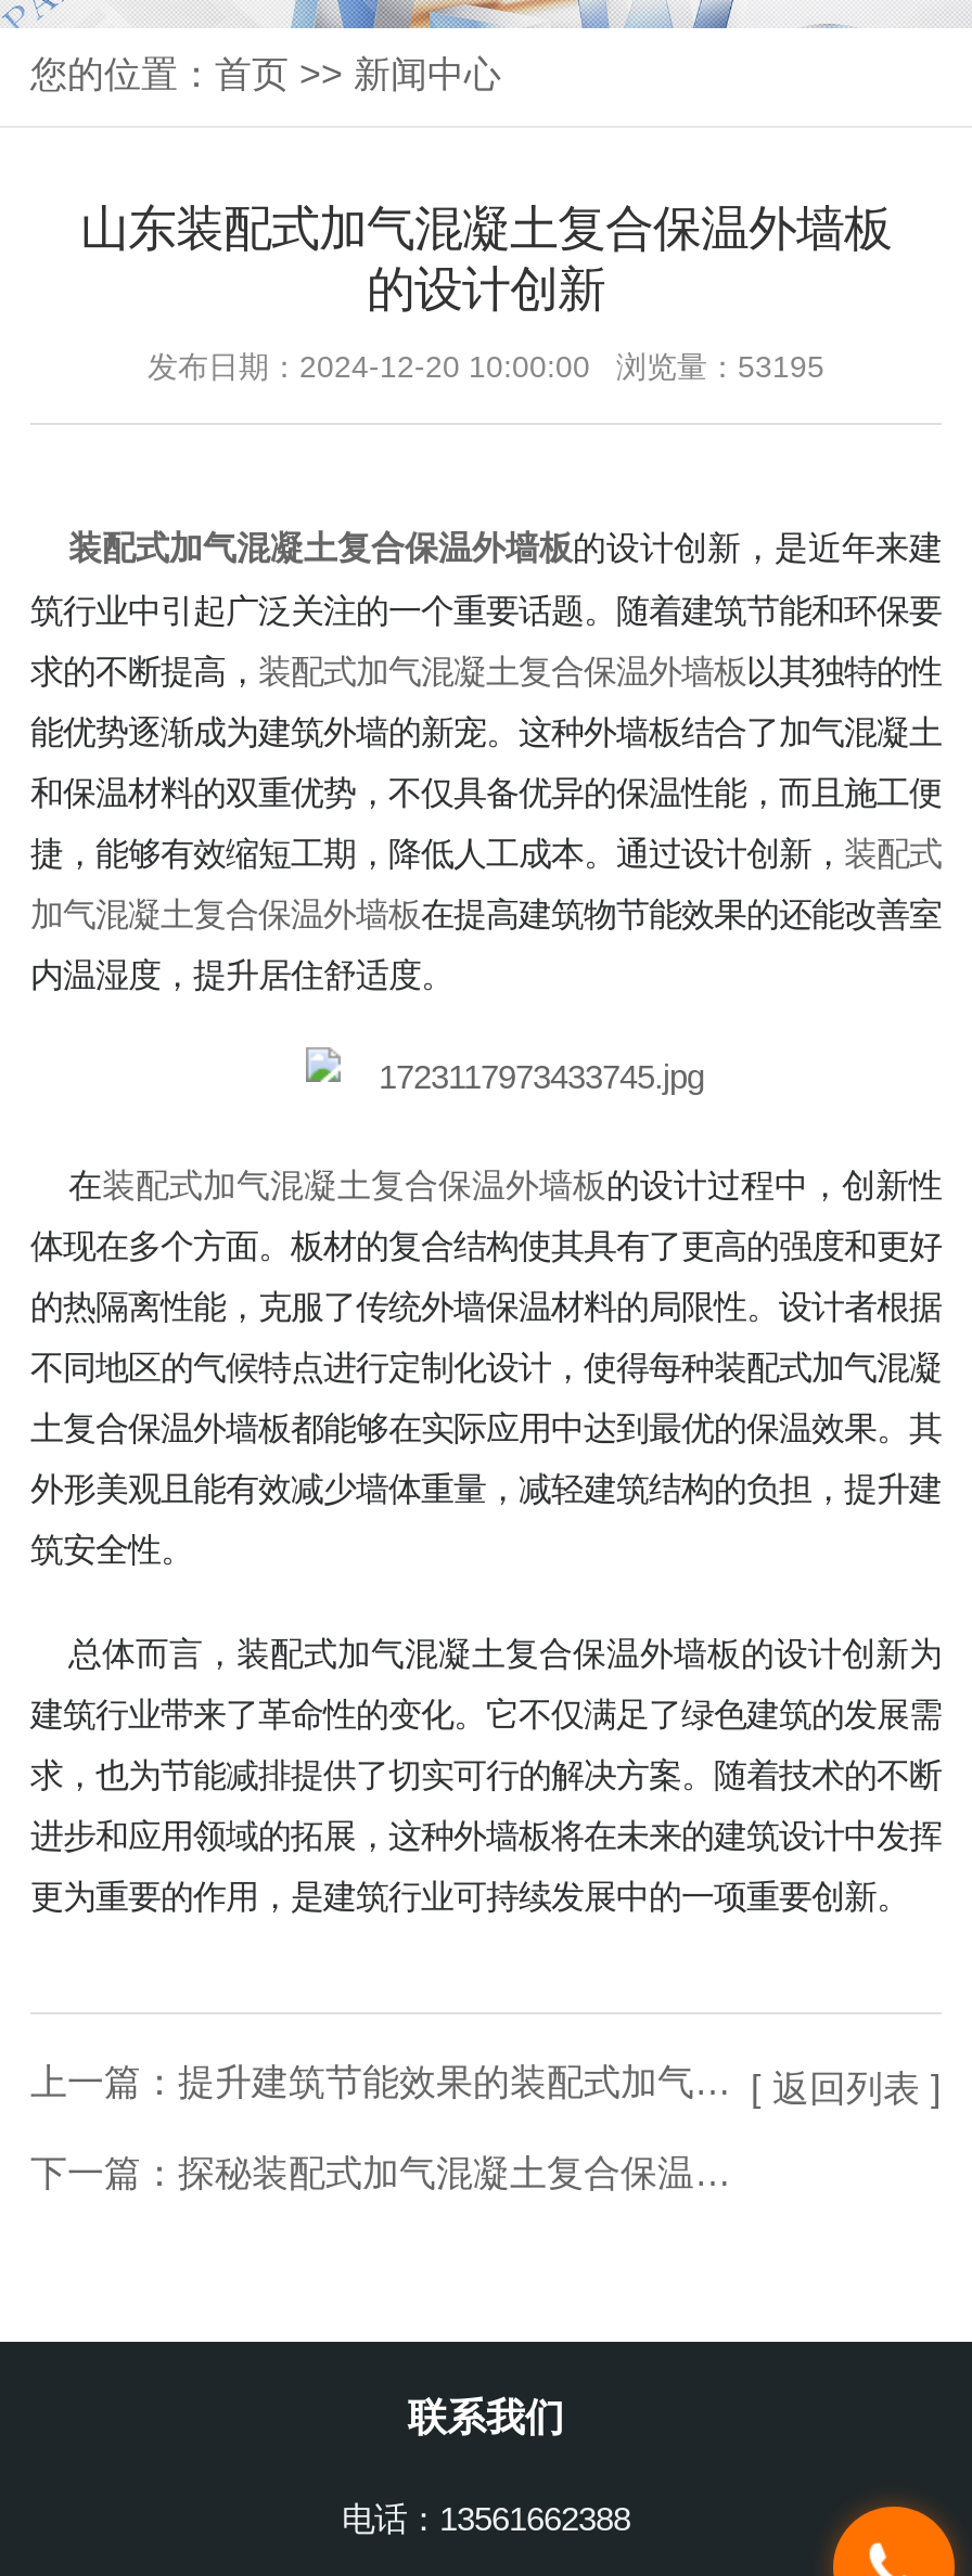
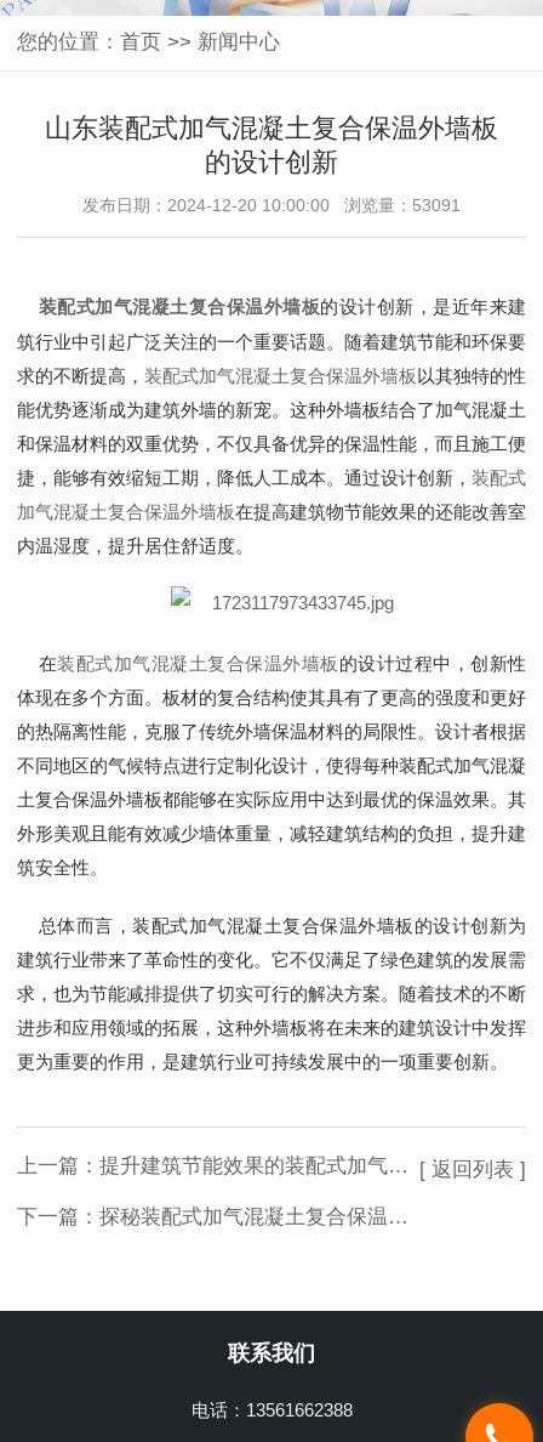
[148,350,824,385] 发布日期：2024-12-20 10:00:00 浏览量：53195 -> [82,196,461,215] 发布日期：2024-12-20 10:00:00 浏览量：53091

